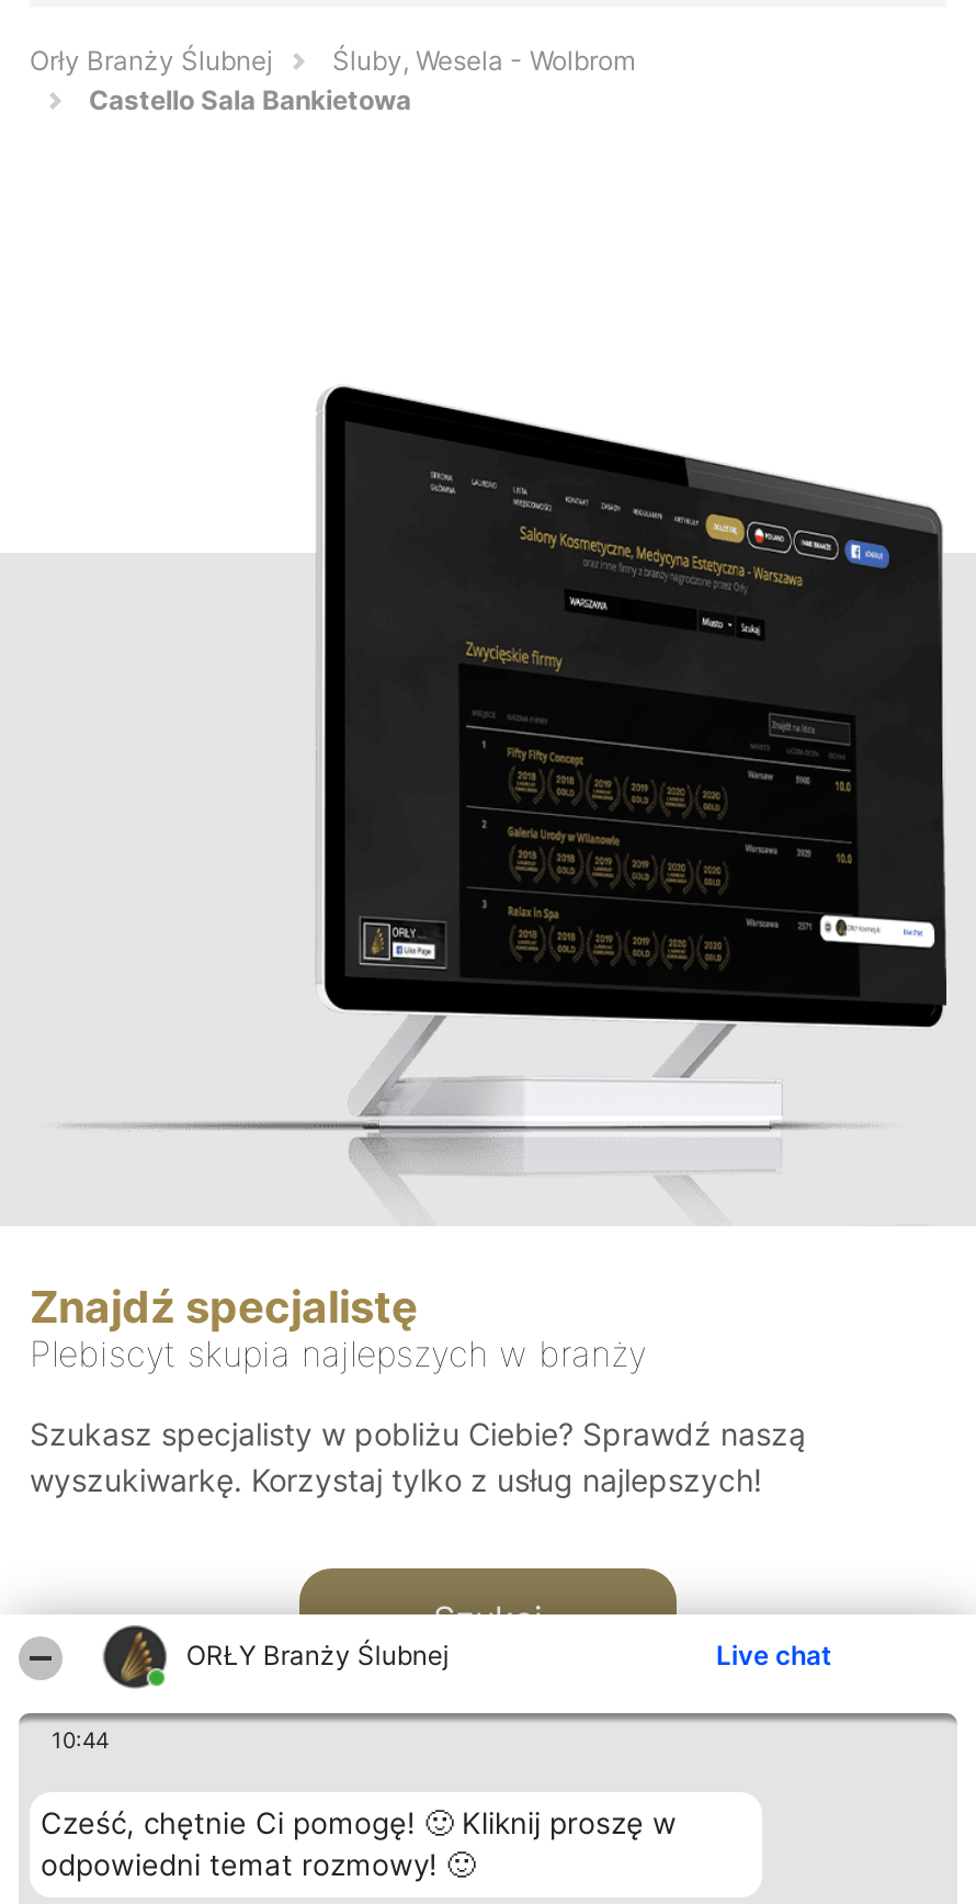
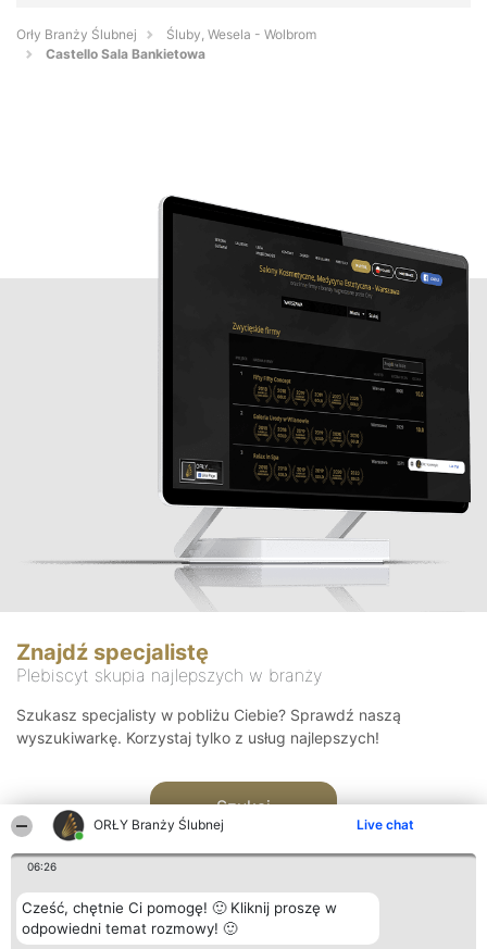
[52,1726,109,1753] 10:44 -> [27,860,57,873] 06:26

